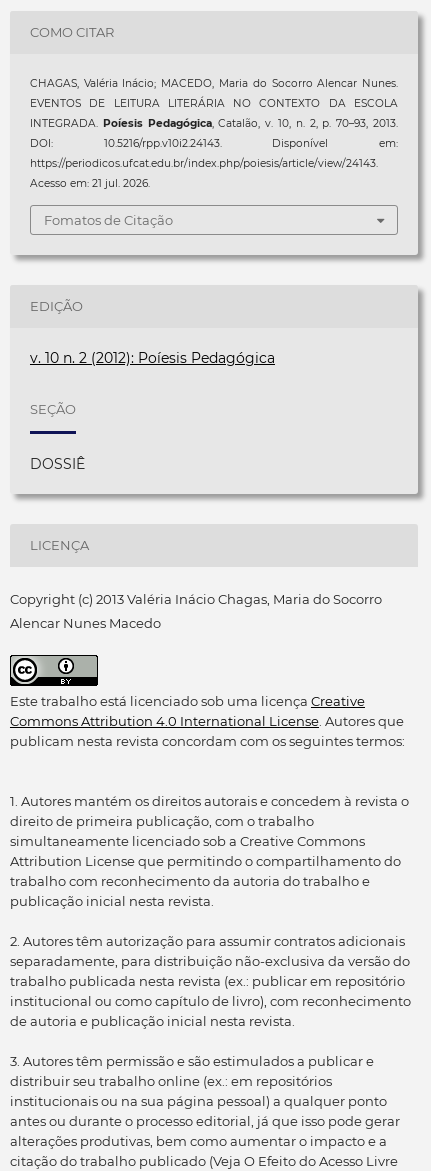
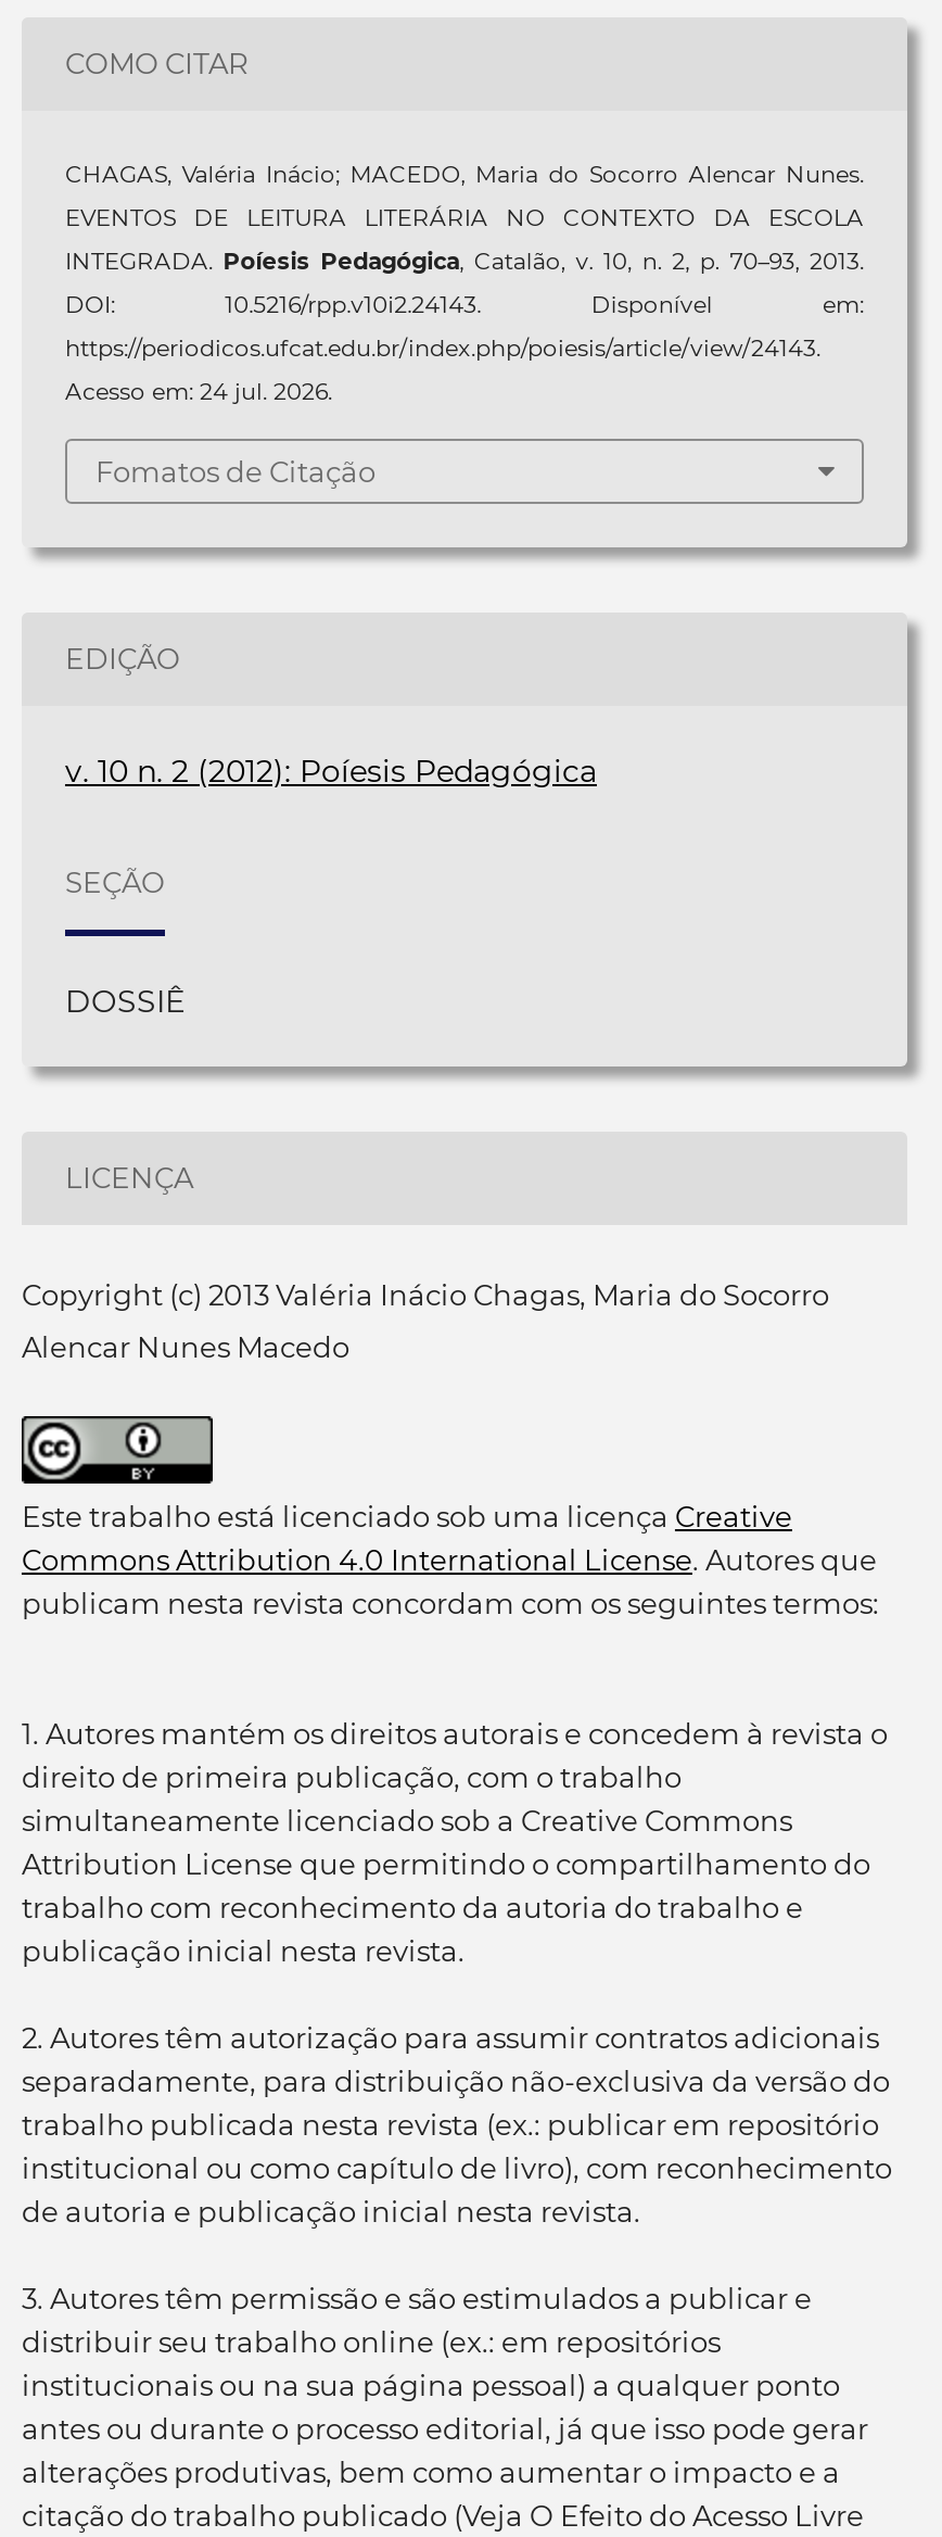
[30,177,150,190] Acesso em: 21 jul. 2026. -> [65,378,332,406] Acesso em: 24 jul. 2026.

